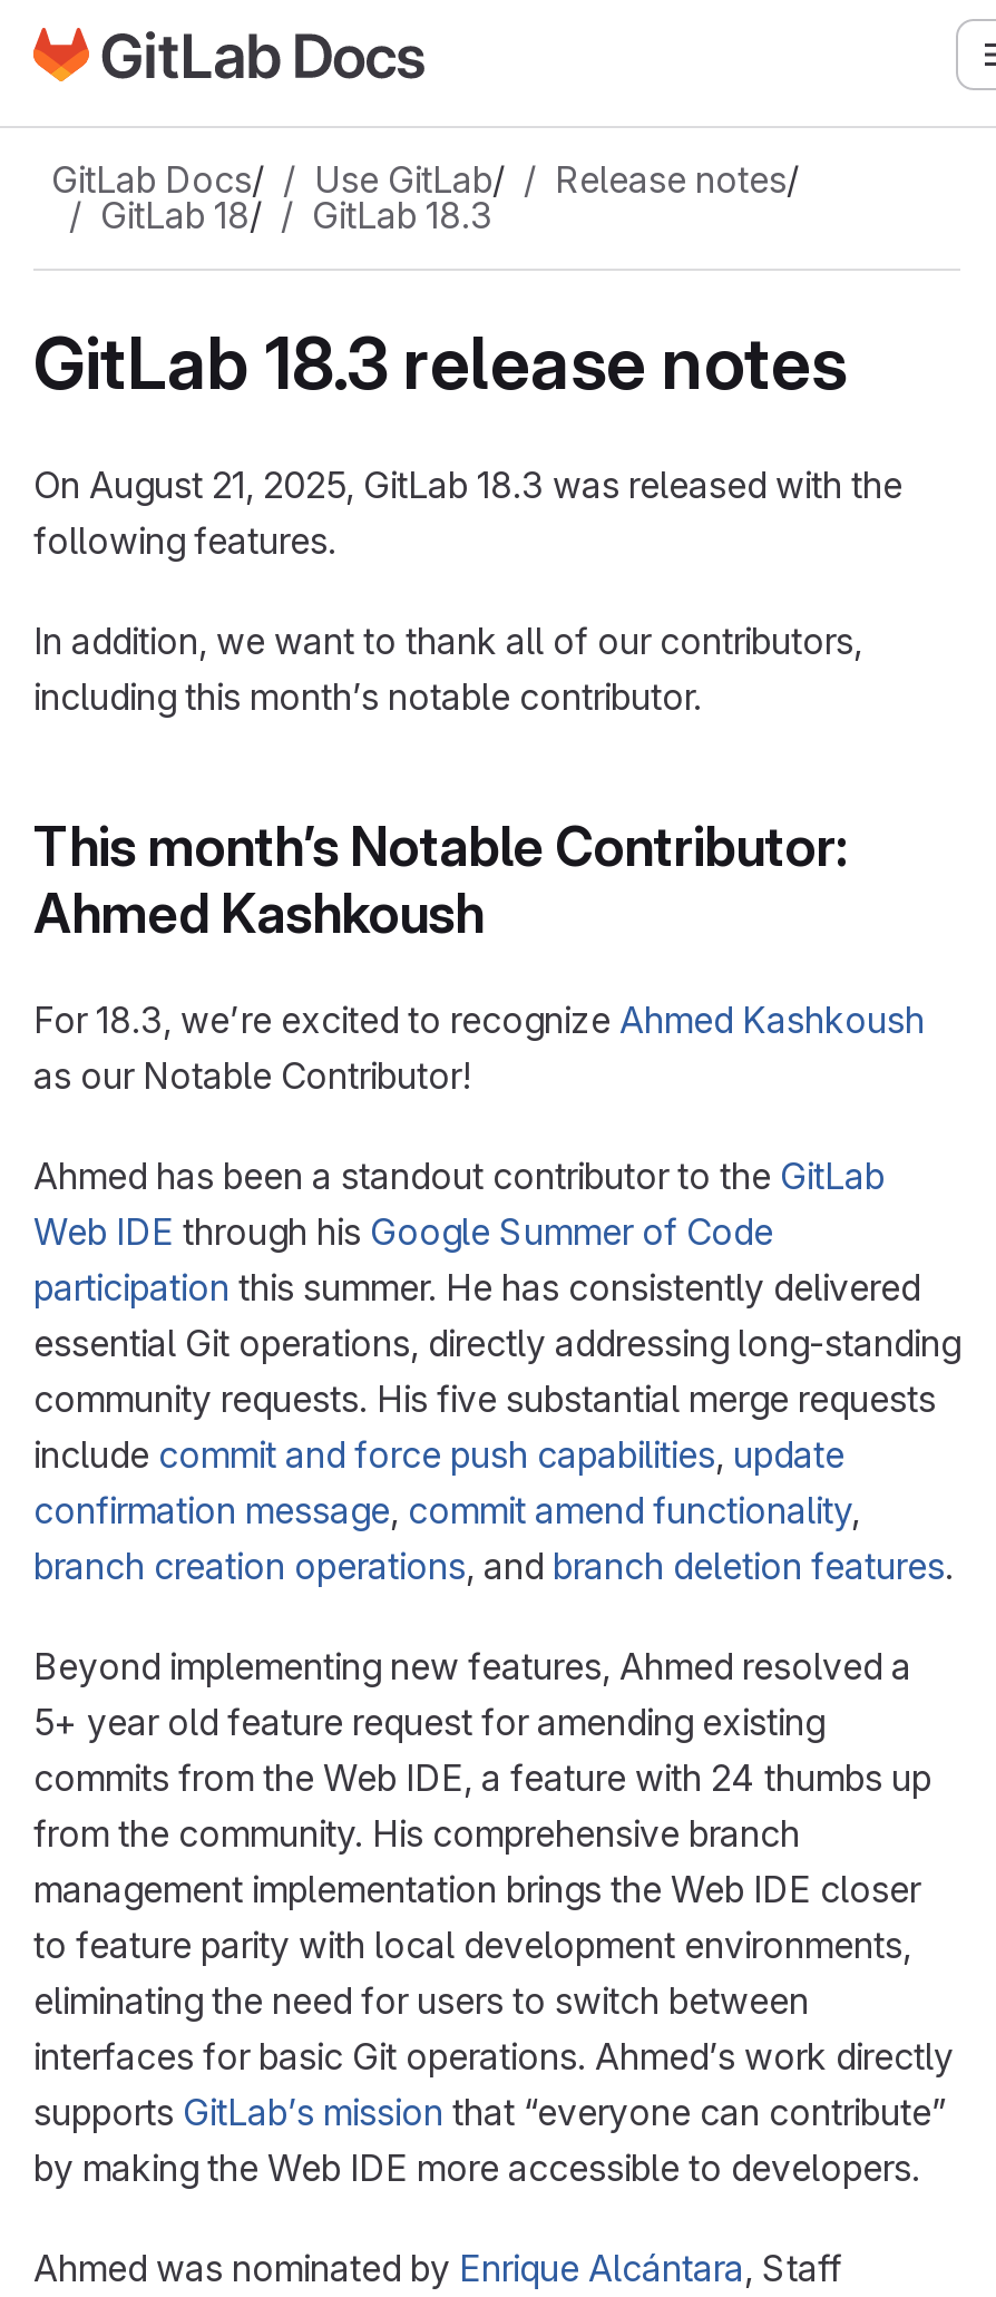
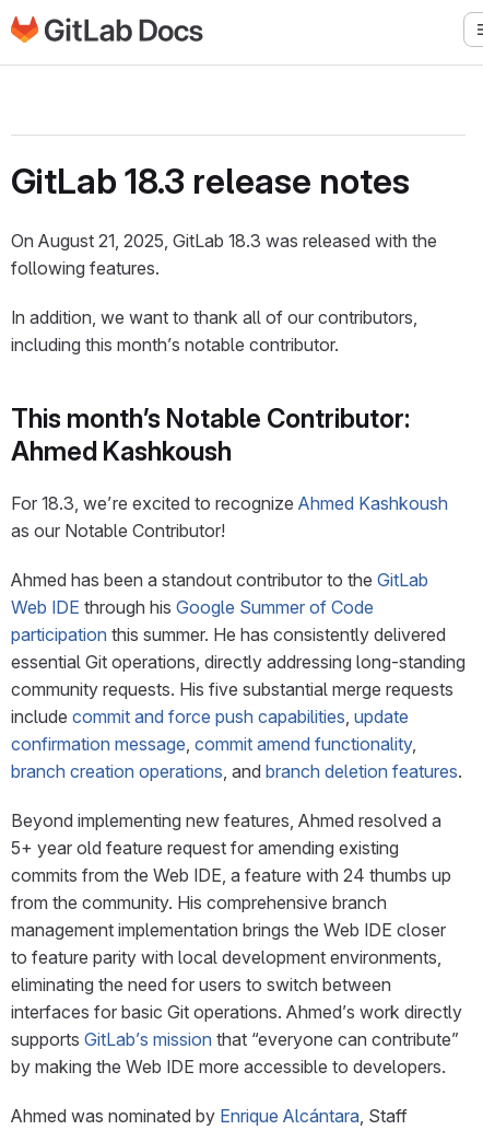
[51,157,800,237] GitLab Docs/ | Use GitLab/ | Release notes/ | GitLab 18/ | GitLab 18.3 -> none

